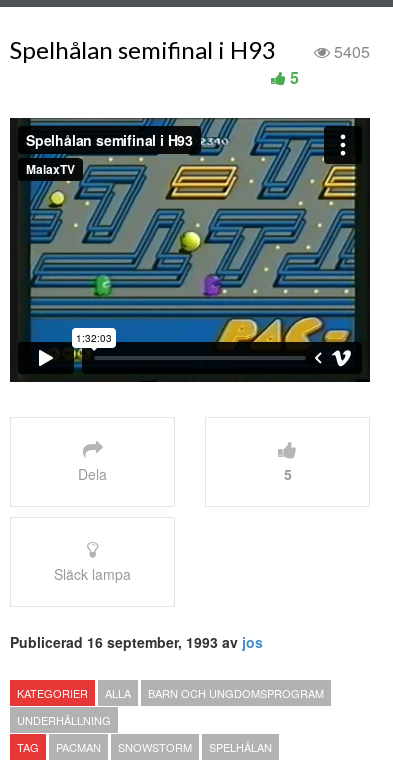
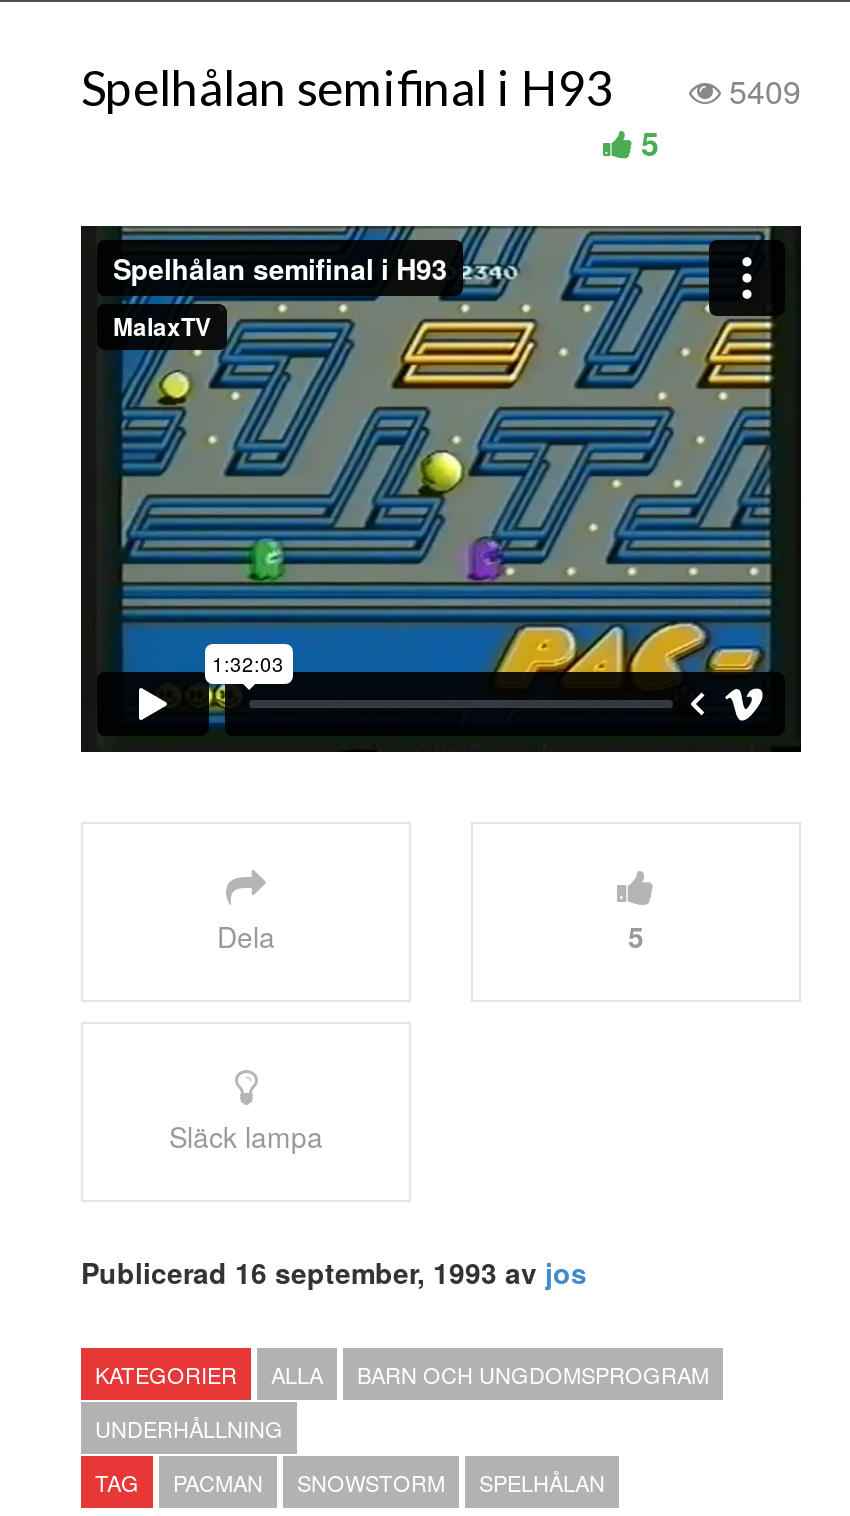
[334,40,370,63] 5405 -> [729,68,801,114] 5409

